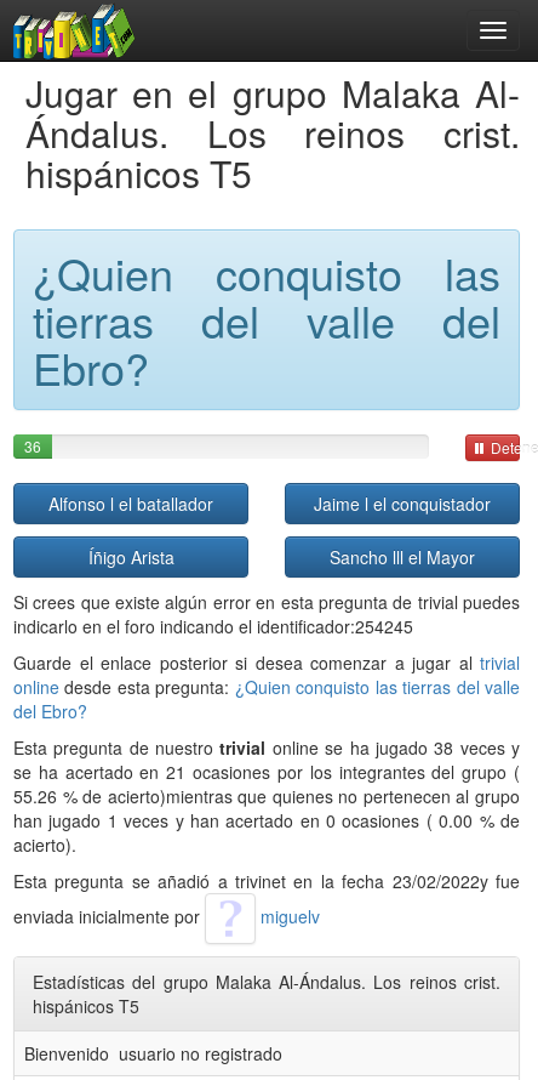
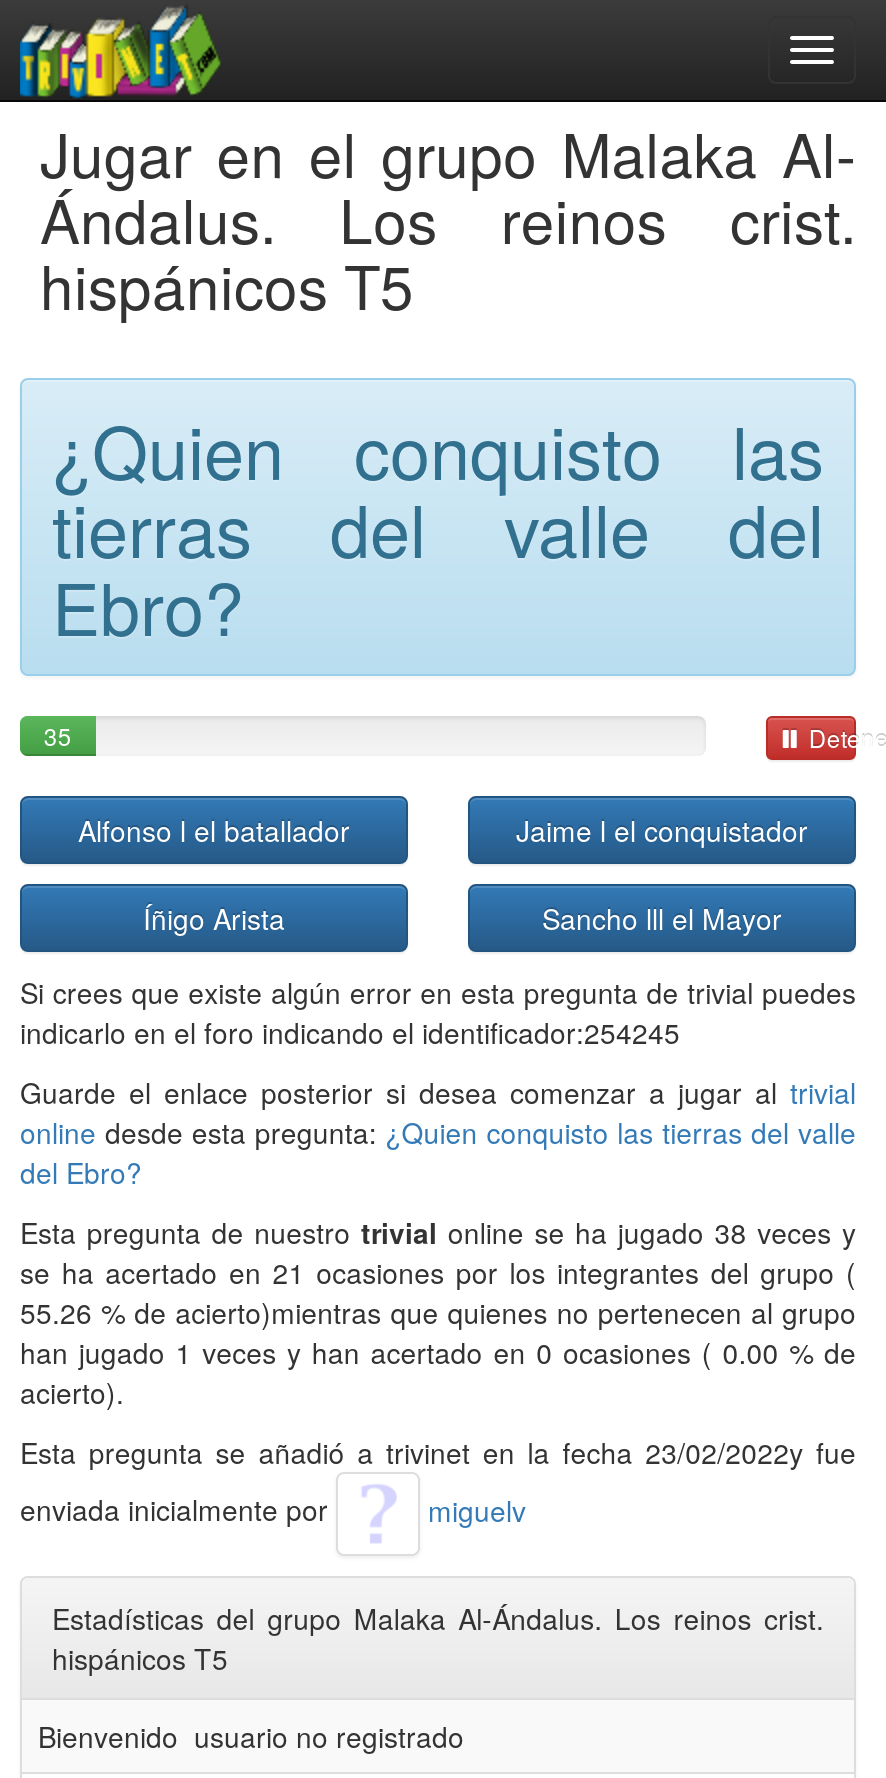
[25,436,42,456] 36 -> [47,718,75,752] 35

